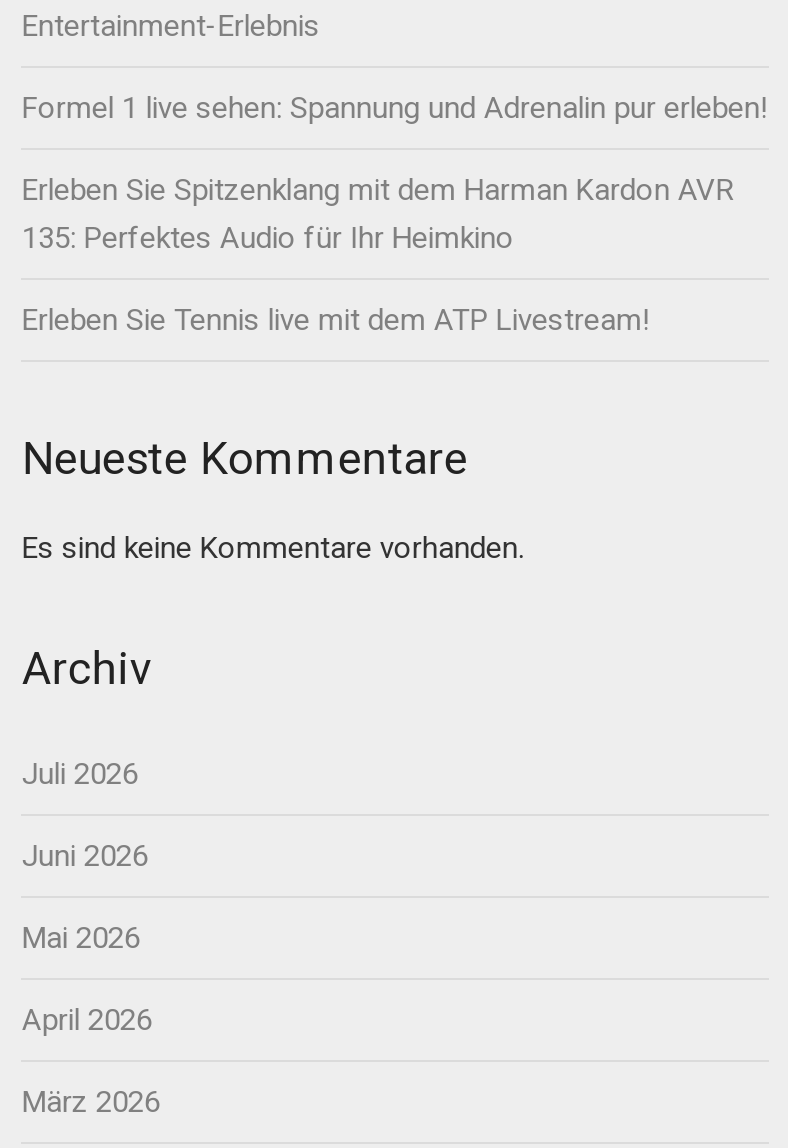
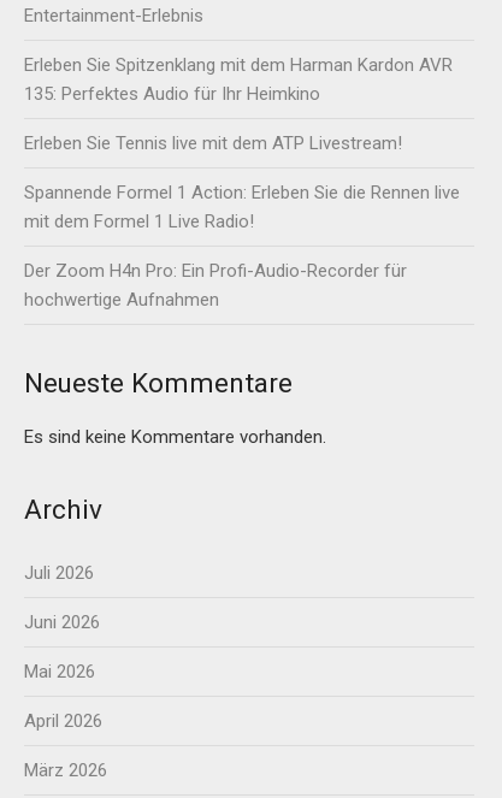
[22,90,768,126] Formel 1 live sehen: Spannung und Adrenalin pur erleben! -> none
moved [22,172,734,338] -> [25,54,453,154]: Erleben Sie Spitzenklang mit dem Harman Kardon AVR | 135: Perfektes Audio für Ihr Heimkino | Erleben Sie Tennis live mit dem ATP Livestream!
none -> [25,182,460,311] Spannende Formel 1 Action: Erleben Sie die Rennen live | mit dem Formel 1 Live Radio! | Der Zoom H4n Pro: Ein Profi-Audio-Recorder für | hochwertige Aufnahmen

